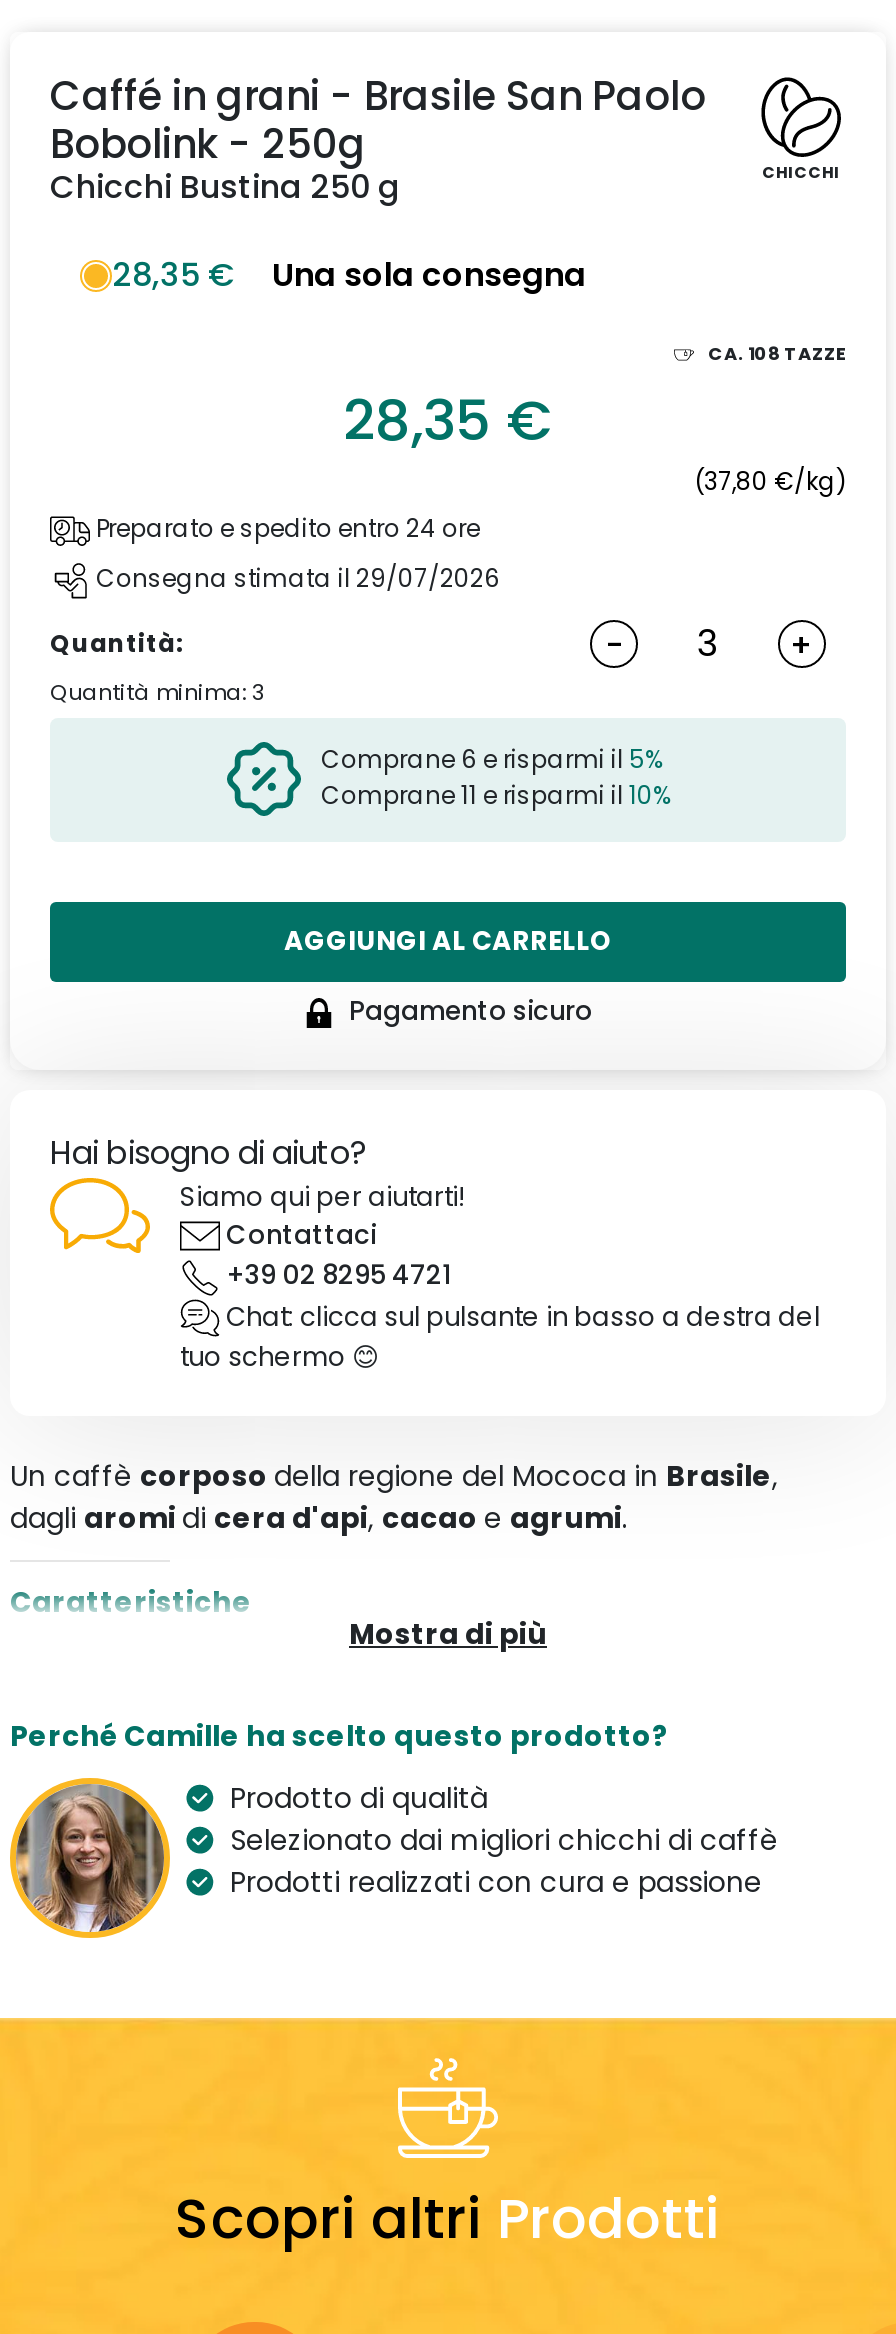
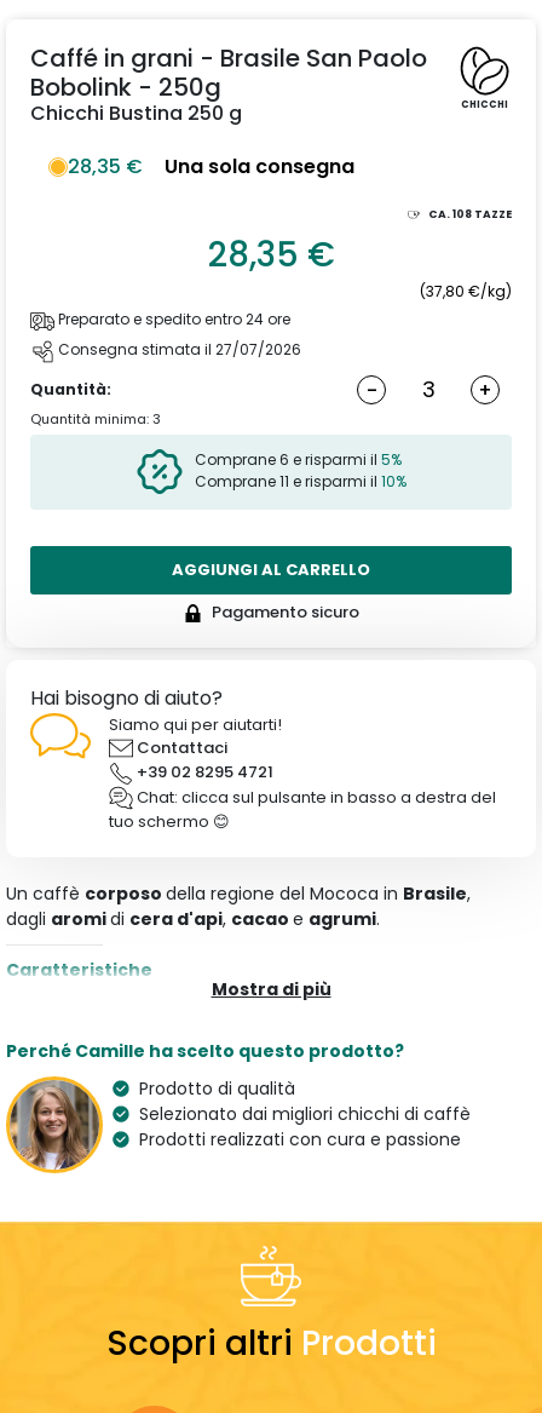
[90,561,500,595] Consegna stimata il 29/07/2026 -> [54,339,301,360] Consegna stimata il 27/07/2026

